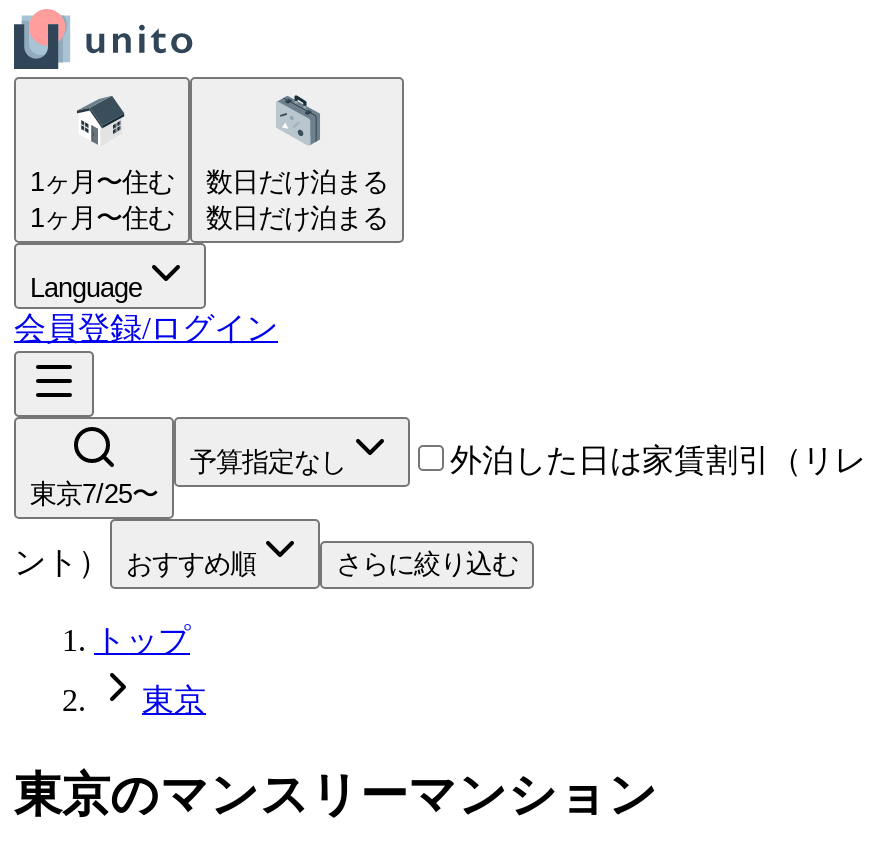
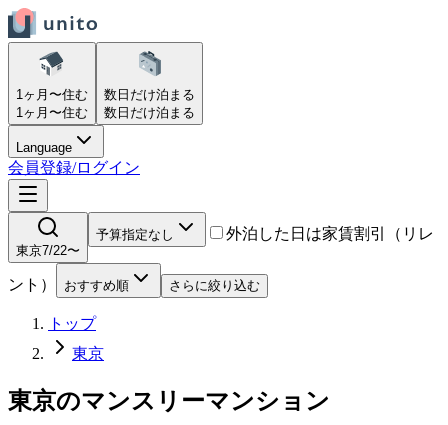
[30,479,158,509] 東京7/25〜 -> [16,243,80,258] 東京7/22〜

